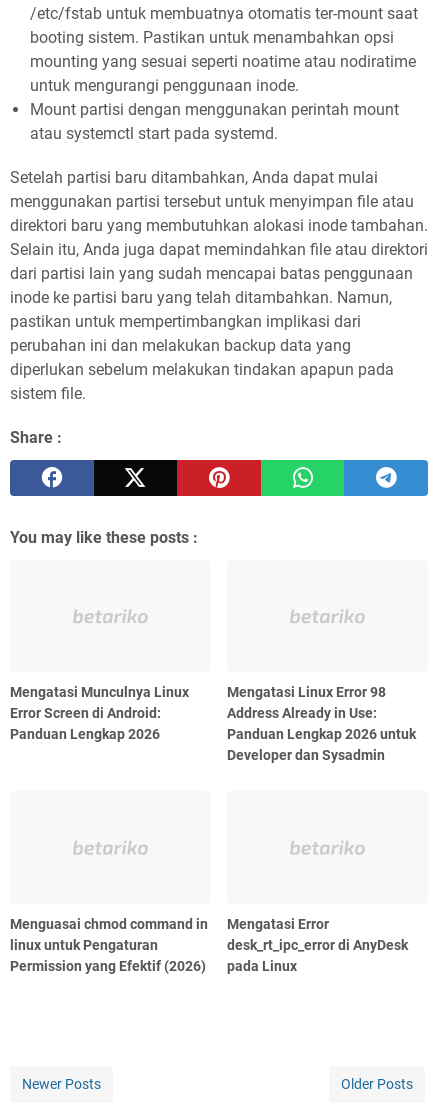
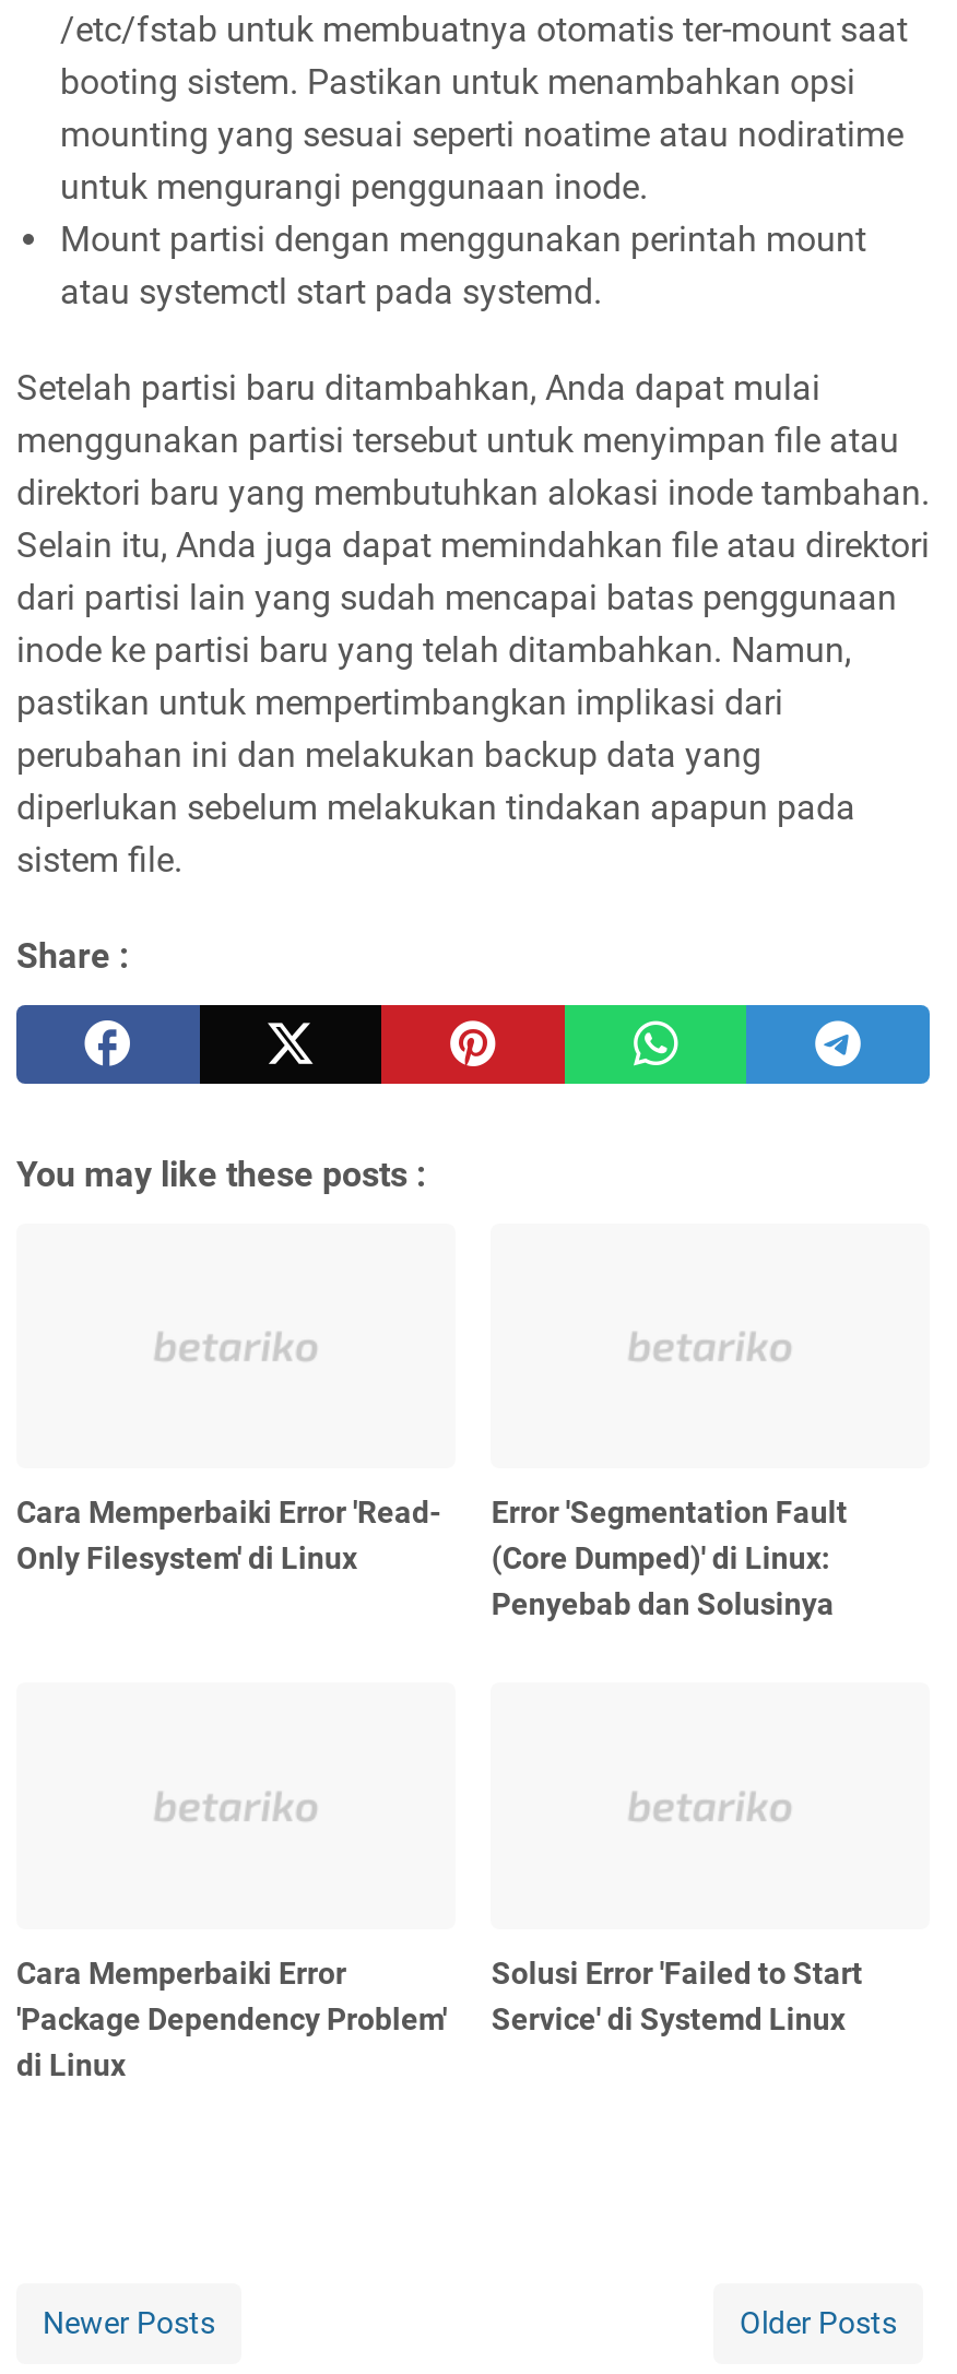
[10,684,189,742] Mengatasi Munculnya Linux | Error Screen di Android: | Panduan Lengkap 2026 -> [16,1495,440,1576] Cara Memperbaiki Error 'Read- | Only Filesystem' di Linux
[227,684,416,763] Mengatasi Linux Error 98 | Address Already in Use: | Panduan Lengkap 2026 untuk | Developer dan Sysadmin -> [491,1495,847,1622] Error 'Segmentation Fault | (Core Dumped)' di Linux: | Penyebab dan Solusinya
[10,916,208,974] Menguasai chmod command in | linux untuk Pengaturan | Permission yang Efektif (2026) -> [16,1956,447,2083] Cara Memperbaiki Error | 'Package Dependency Problem' | di Linux
[227,916,408,974] Mengatasi Error | desk_rt_ipc_error di AnyDesk | pada Linux -> [491,1956,863,2037] Solusi Error 'Failed to Start | Service' di Systemd Linux

